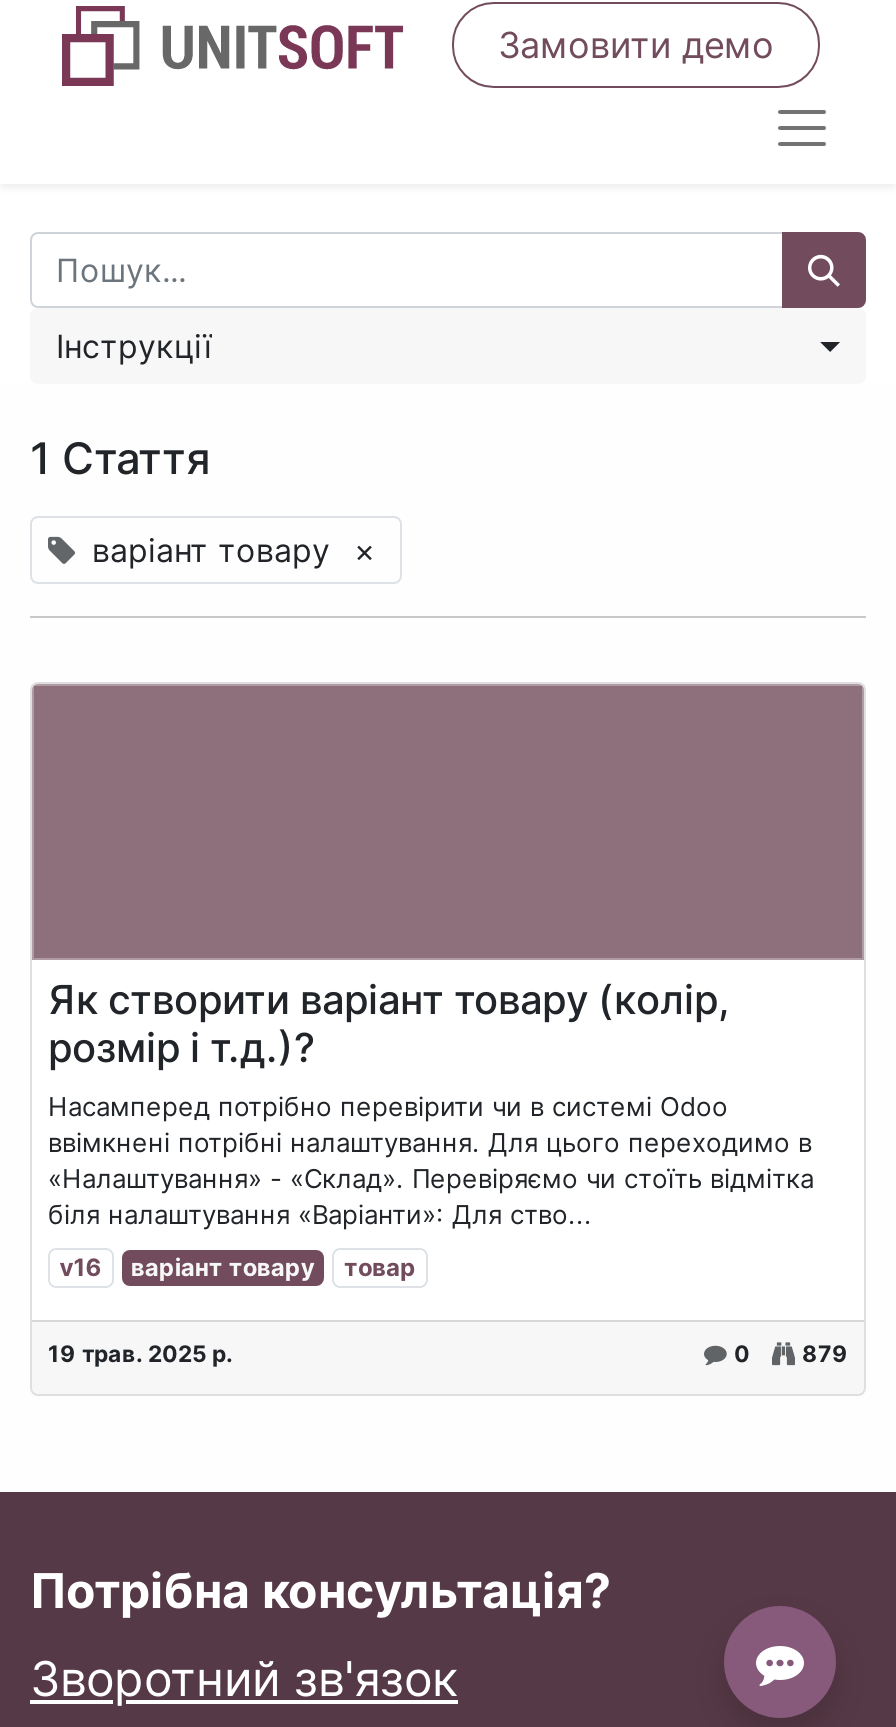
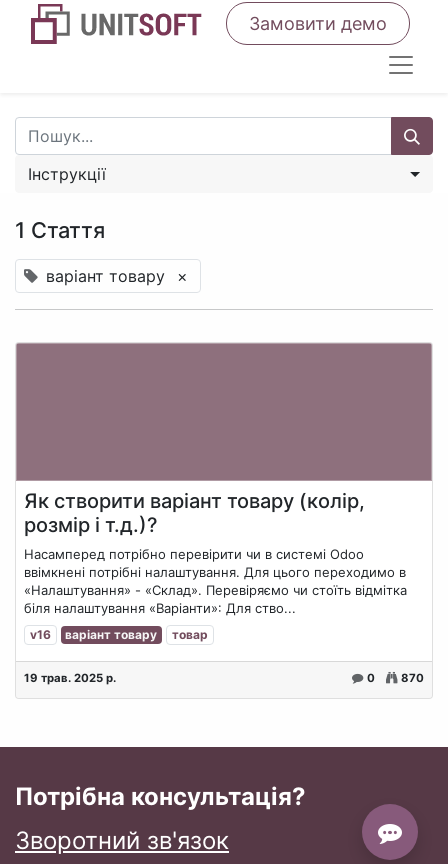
[734,1339,848,1367] 0 879 -> [367,671,424,685] 0 870

